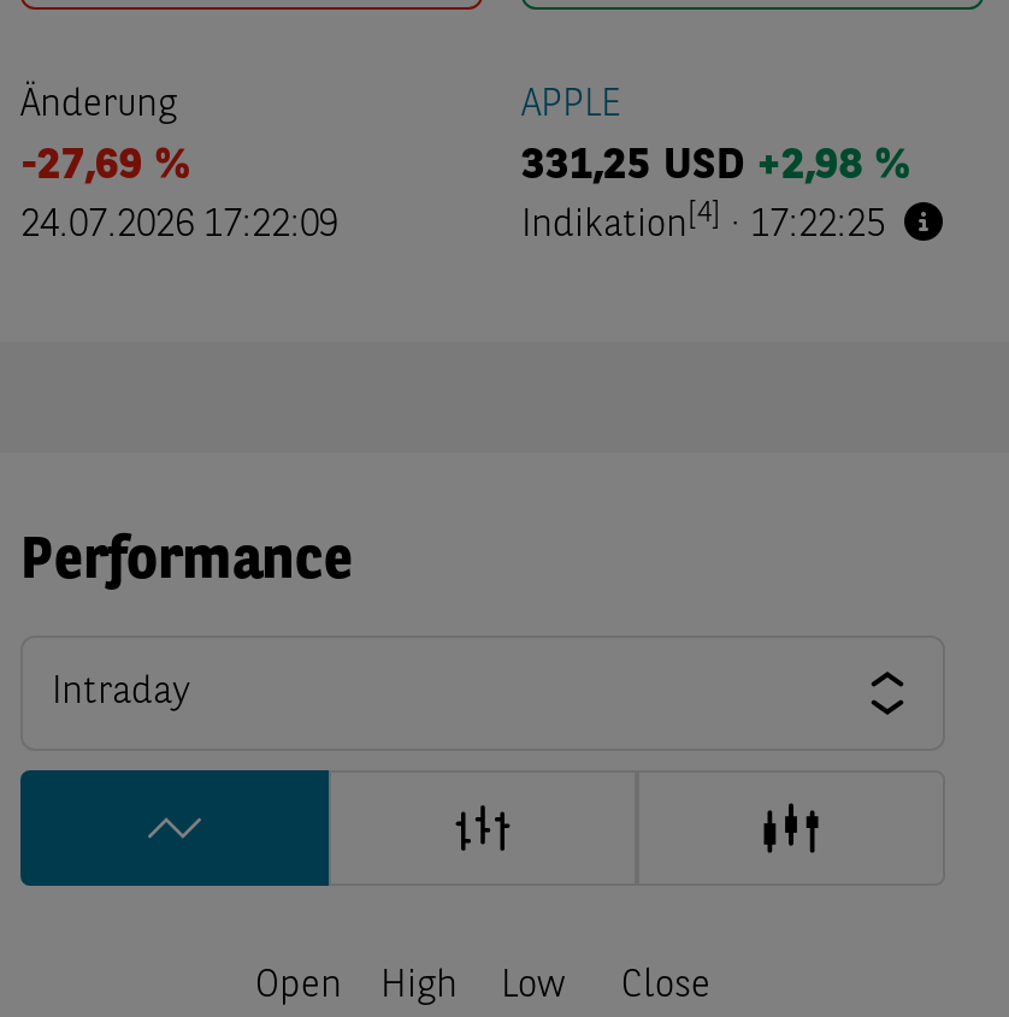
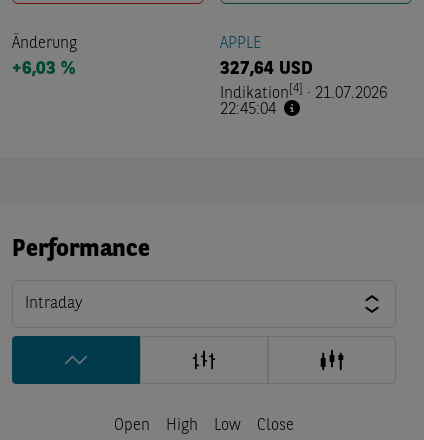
[20,144,338,246] -27,69 % | 24.07.2026 17:22:09 -> [12,60,75,78] +6,03 %
[521,144,909,246] 331,25 USD +2,98 % | Indikation[4] · 17:22:25 -> [220,60,387,118] 327,64 USD | Indikation[4] · 21.07.2026 | 22:45:04

